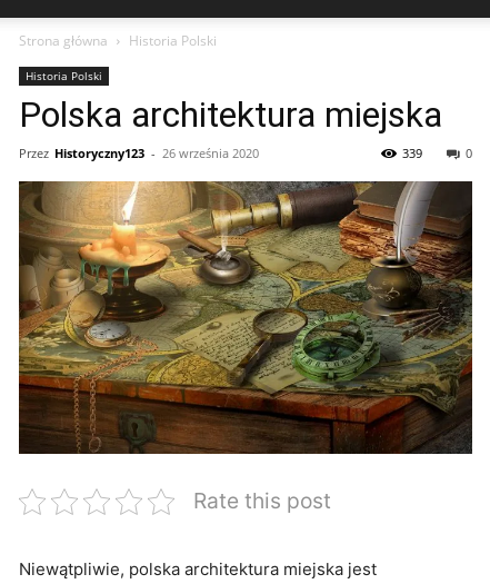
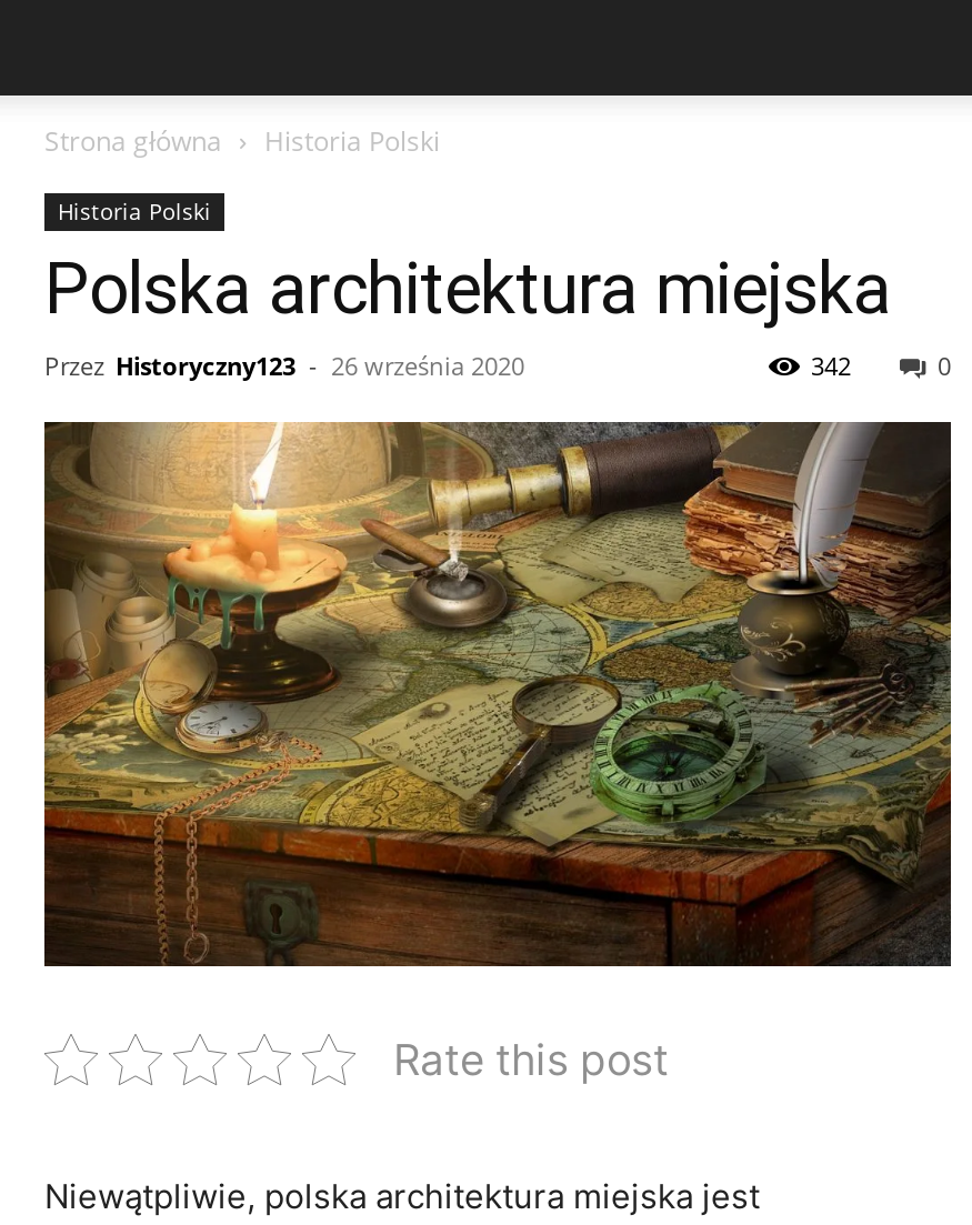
[402,145,422,161] 339 -> [811,349,851,382] 342

